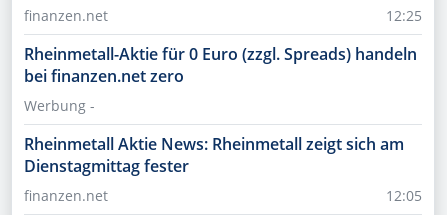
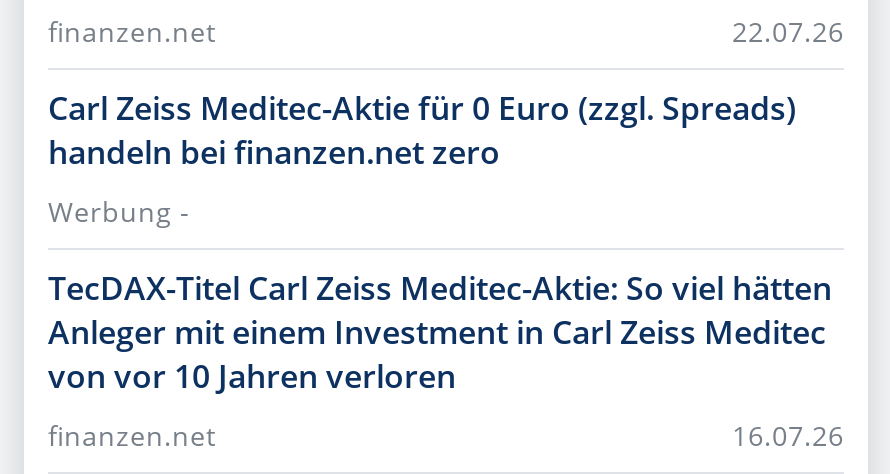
[386,6,422,25] 12:25 -> [732,13,844,51] 22.07.26
[24,43,417,87] Rheinmetall-Aktie für 0 Euro (zzgl. Spreads) handeln | bei finanzen.net zero -> [48,87,796,175] Carl Zeiss Meditec-Aktie für 0 Euro (zzgl. Spreads) | handeln bei finanzen.net zero
[24,133,404,177] Rheinmetall Aktie News: Rheinmetall zeigt sich am | Dienstagmittag fester -> [48,267,832,399] TecDAX-Titel Carl Zeiss Meditec-Aktie: So viel hätten | Anleger mit einem Investment in Carl Zeiss Meditec | von vor 10 Jahren verloren
[386,186,422,205] 12:05 -> [732,417,844,455] 16.07.26

